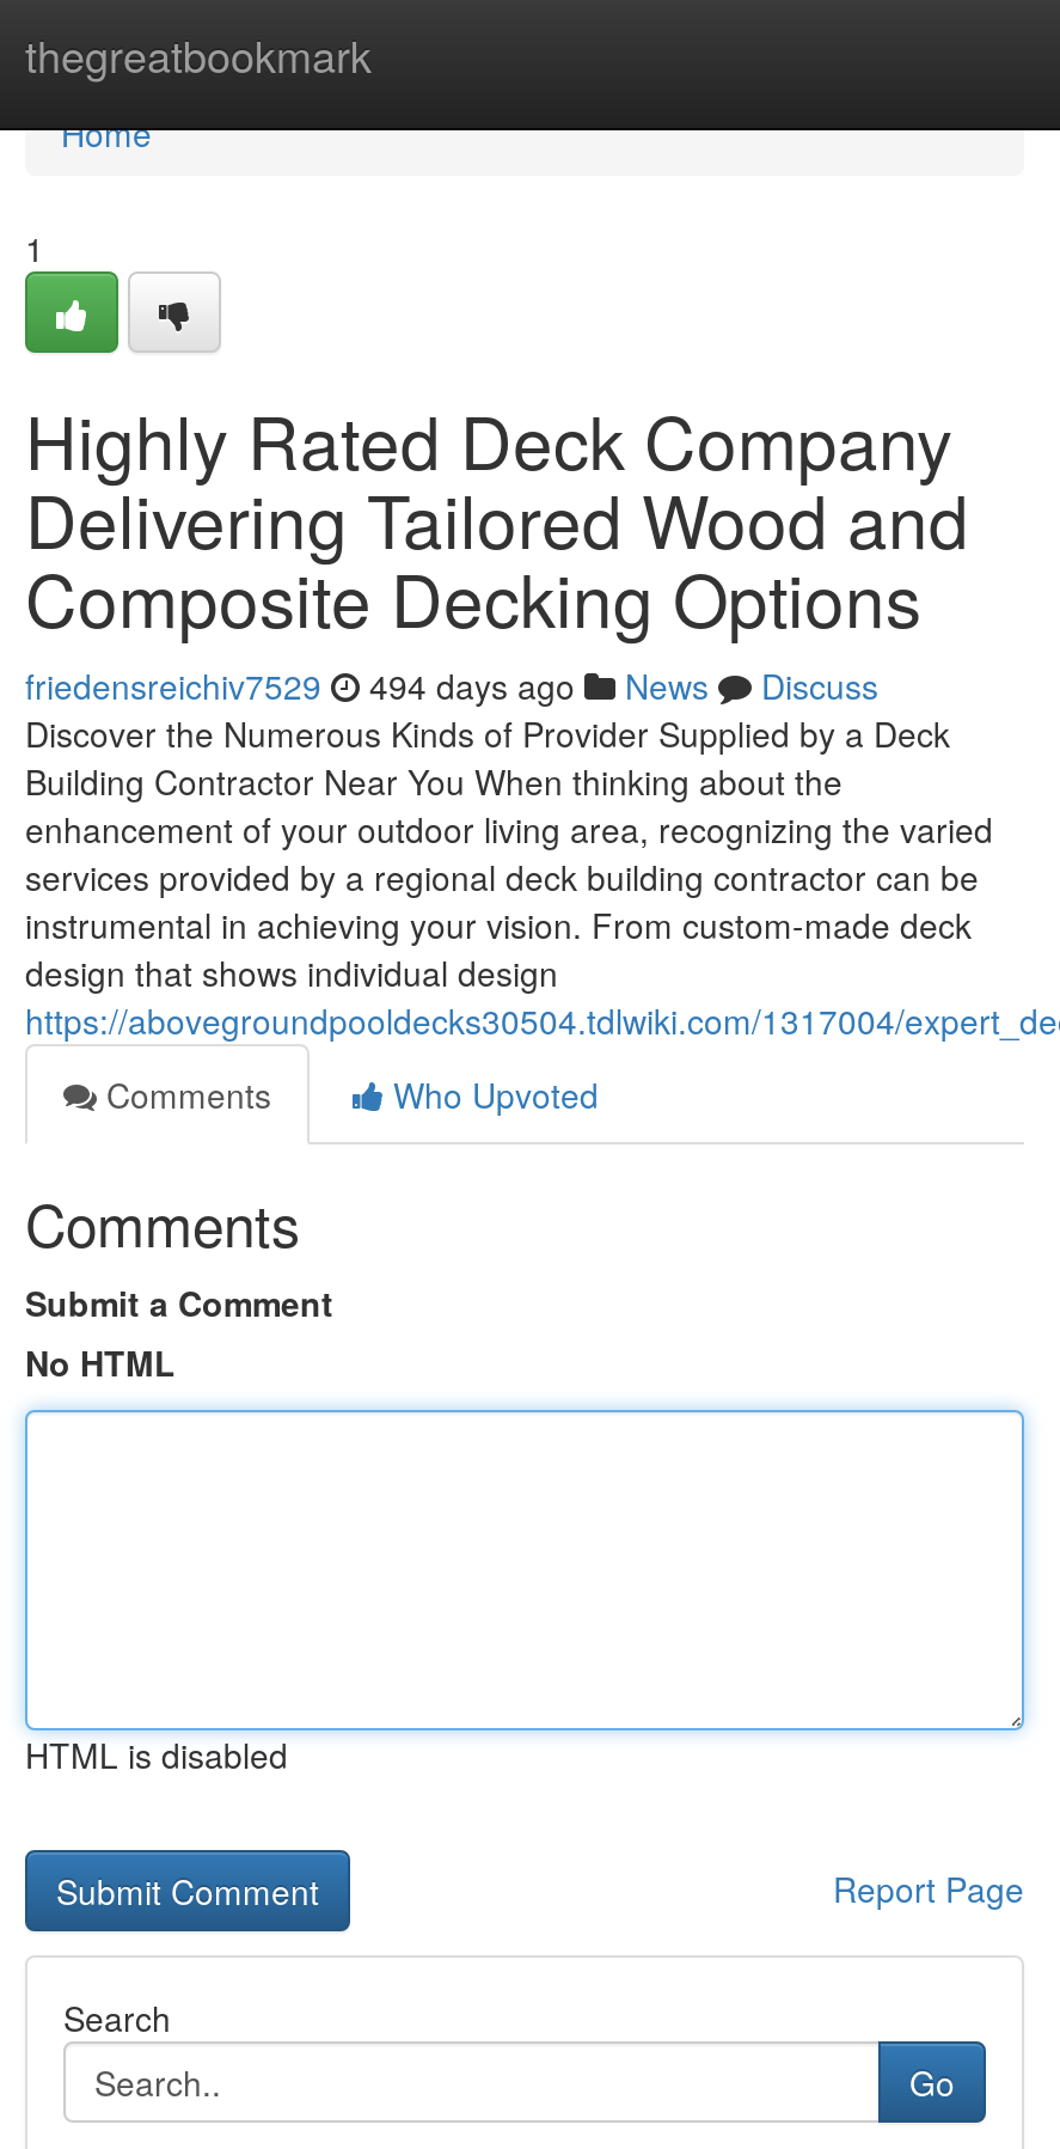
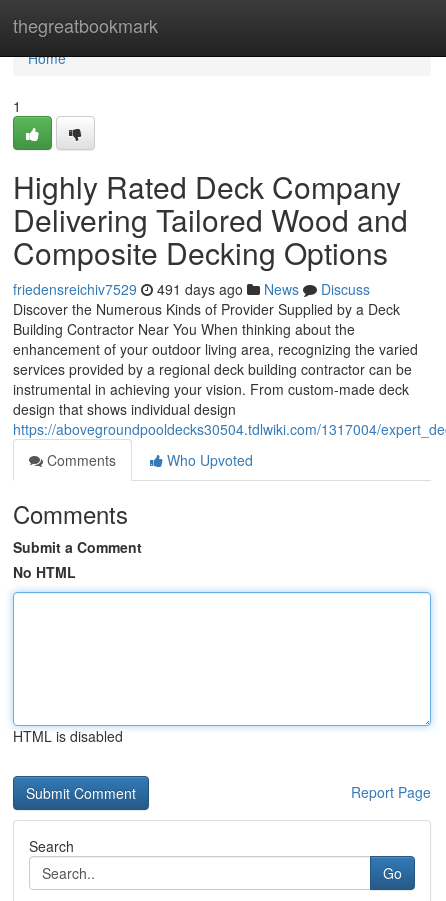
[25,661,878,709] friedensreichiv7529 494 days ago News Discuss -> [13,279,370,299] friedensreichiv7529 491 days ago News Discuss

